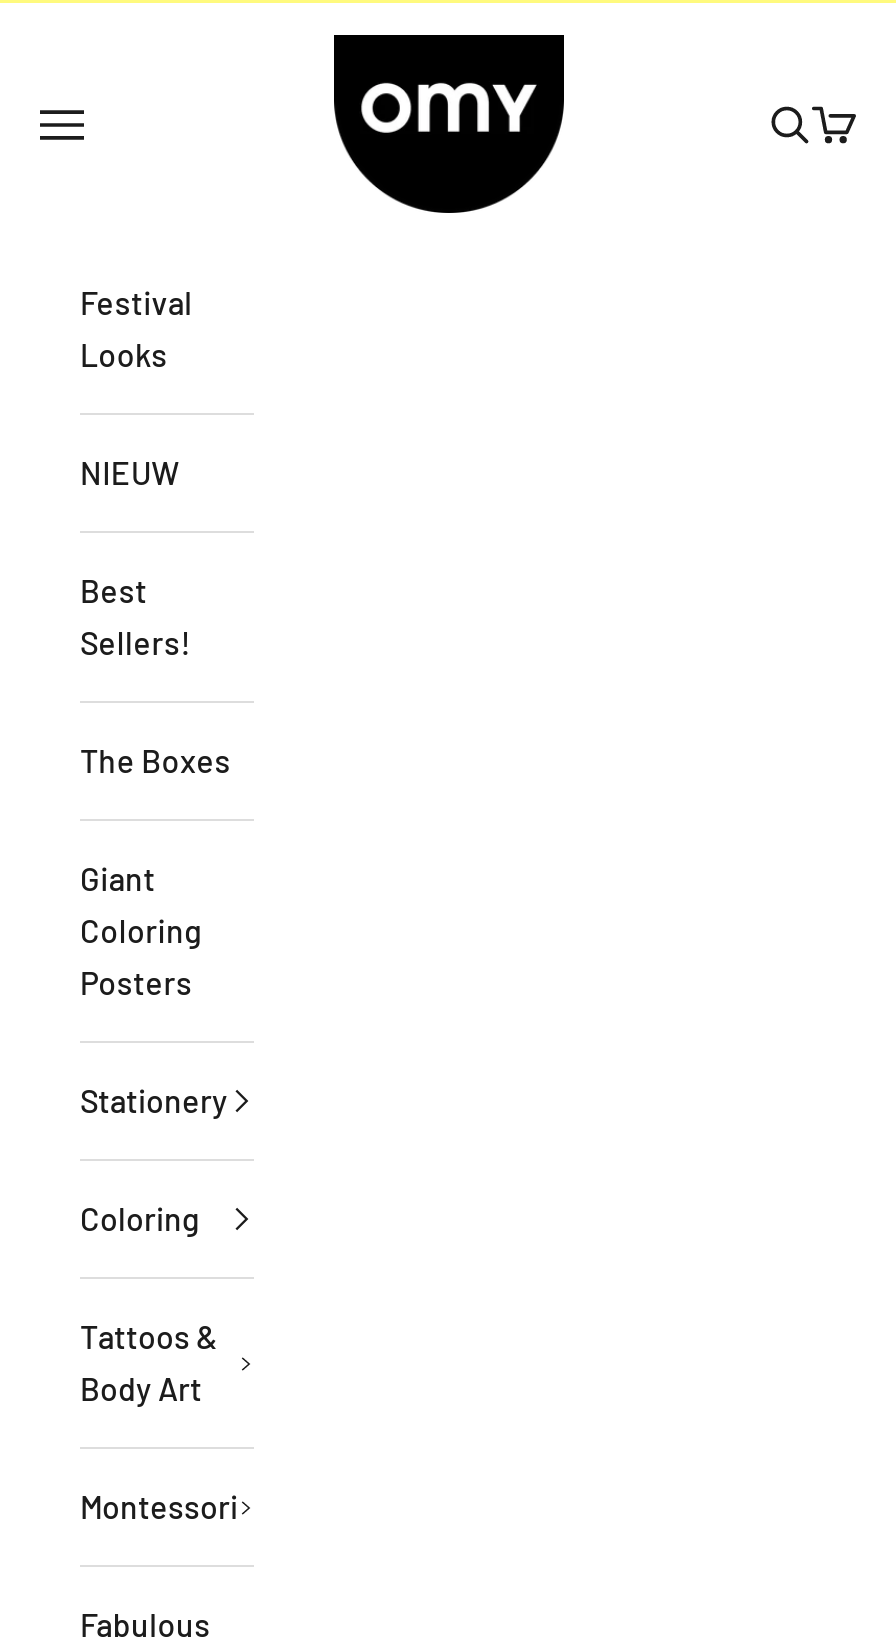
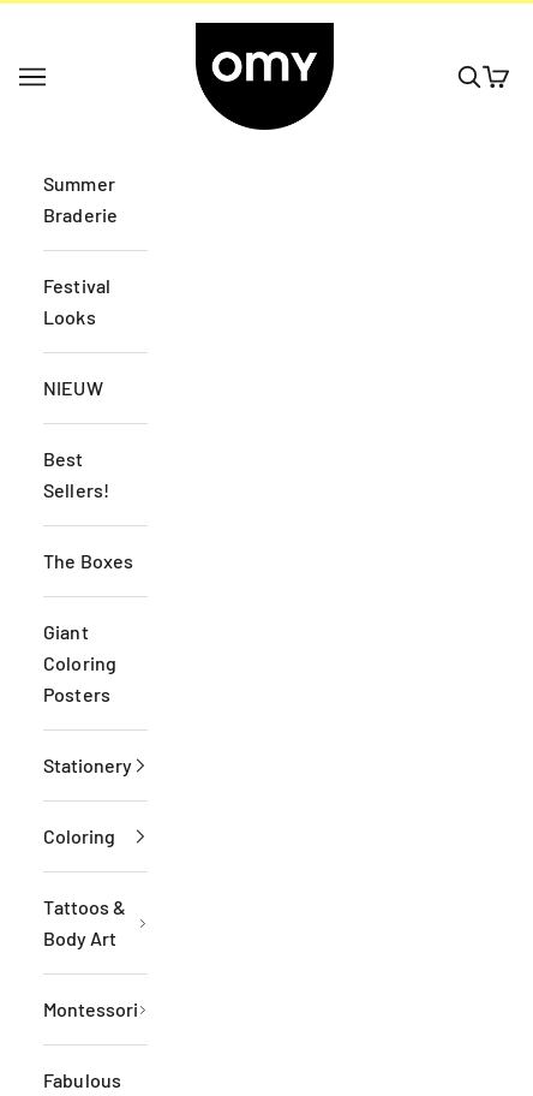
none -> [43,172,118,226] Summer | Braderie

